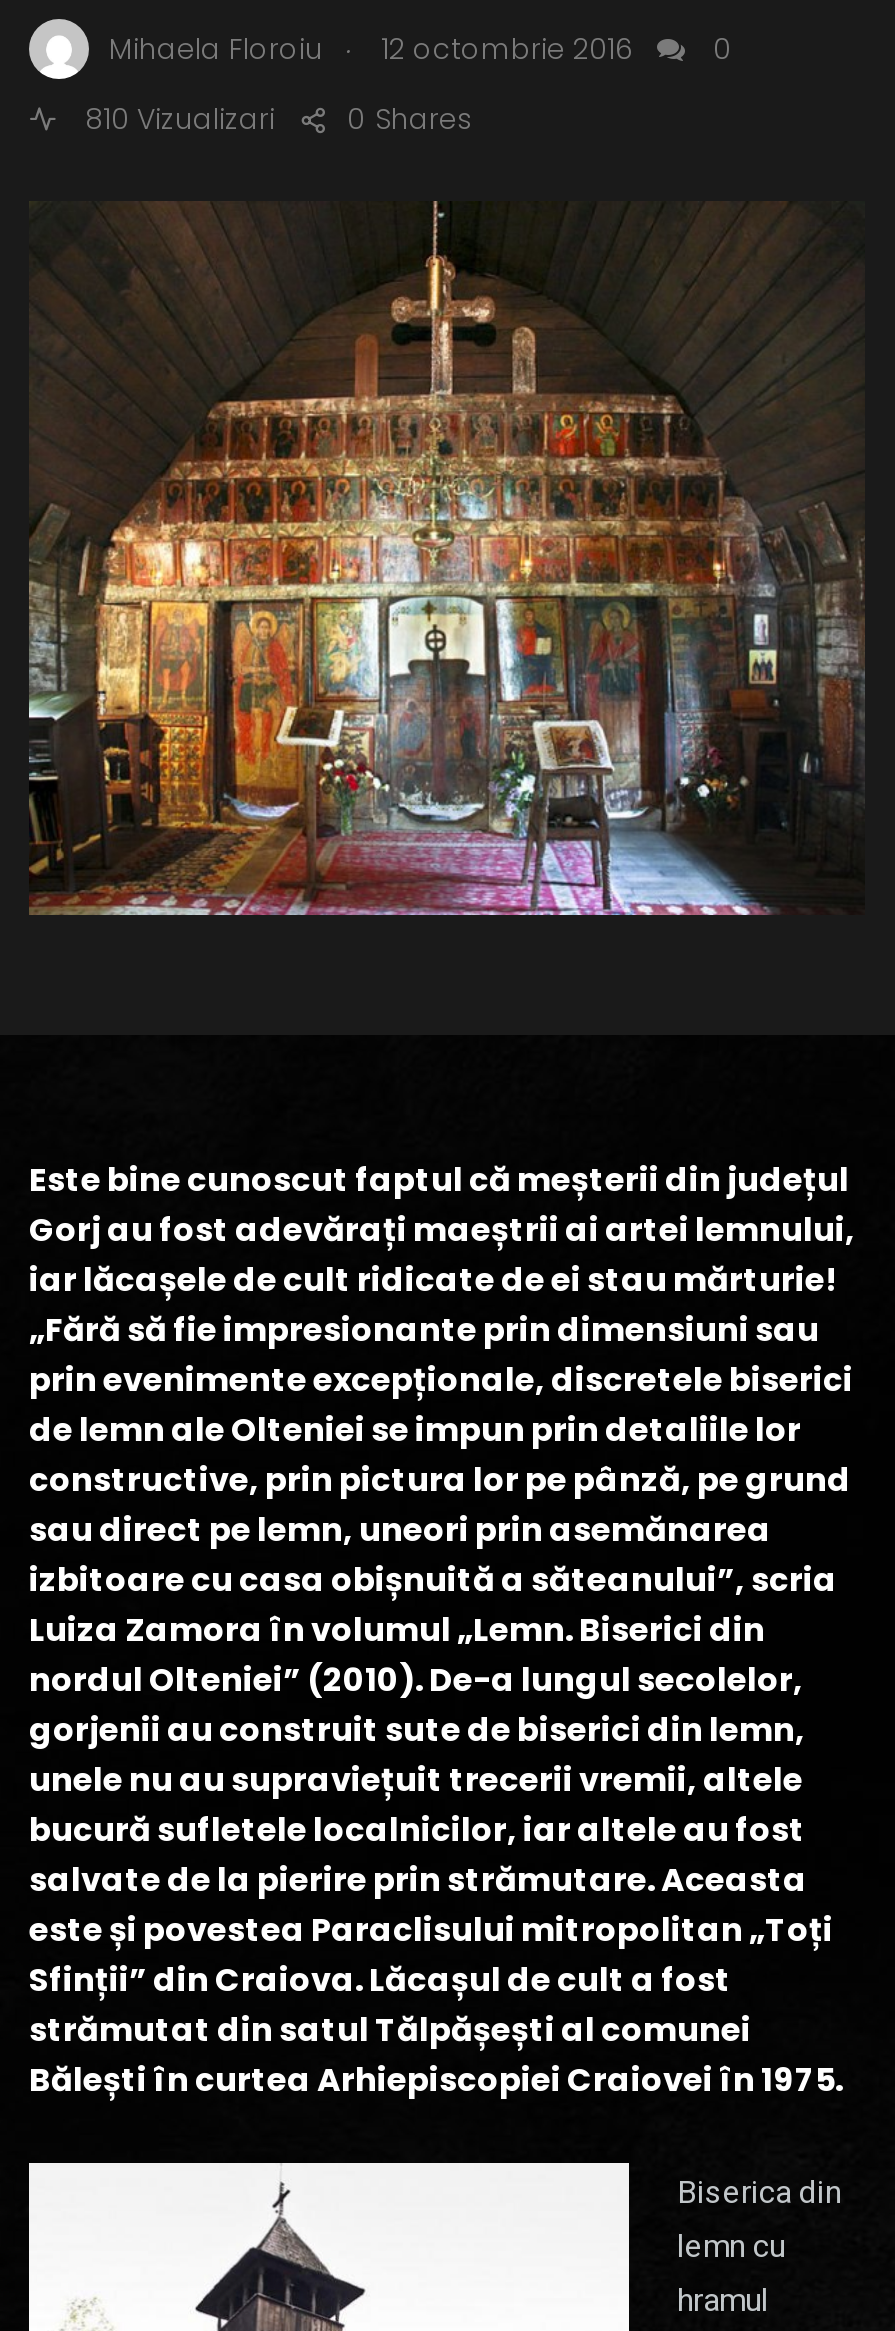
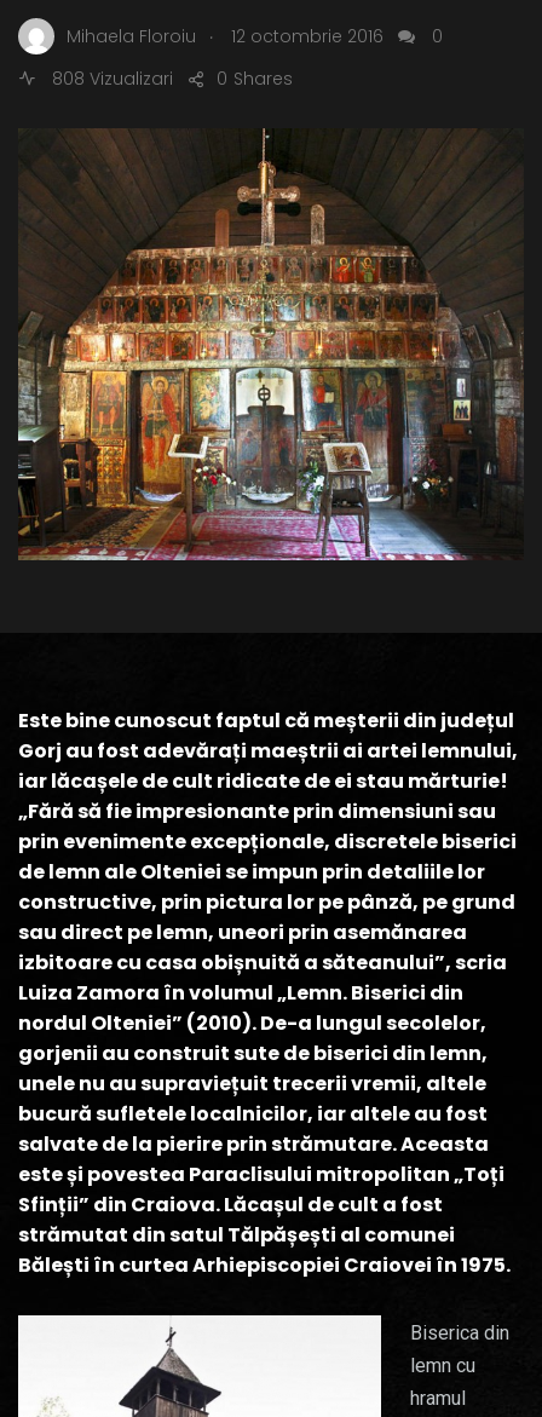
[77,99,473,139] 810 Vizualizari 0 Shares -> [47,67,293,91] 808 Vizualizari 0 Shares

